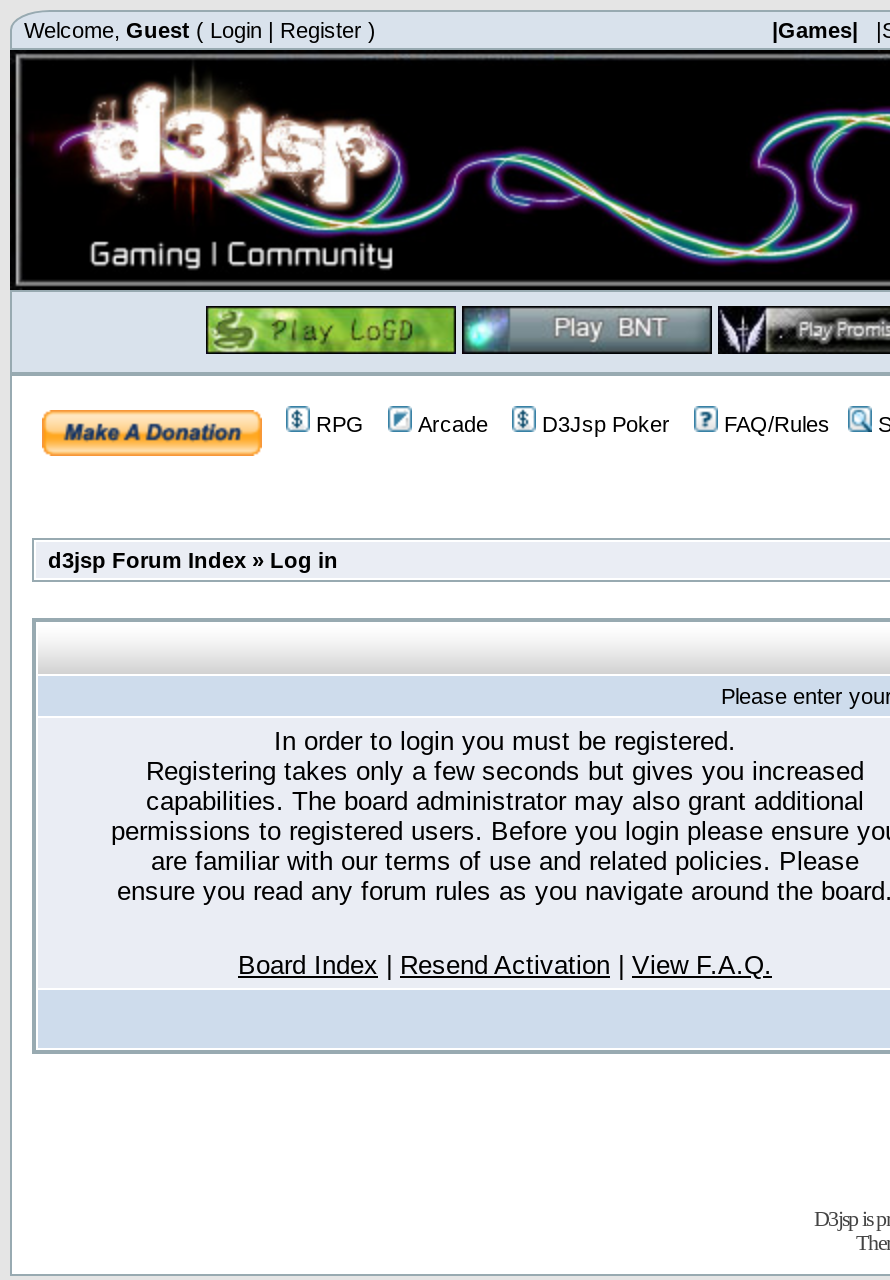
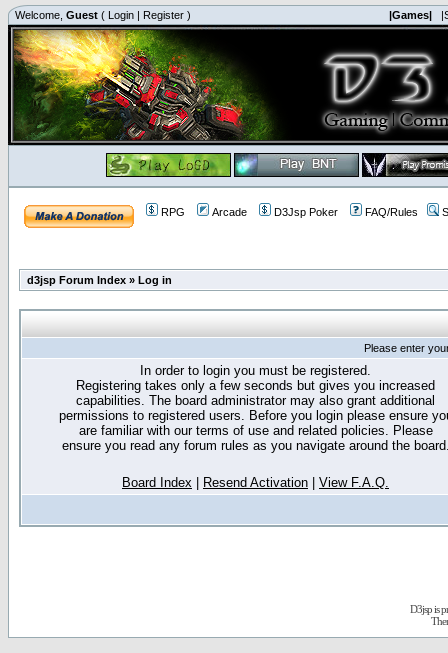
[20,58,884,280] [image] -> [14,30,445,140] [image]

